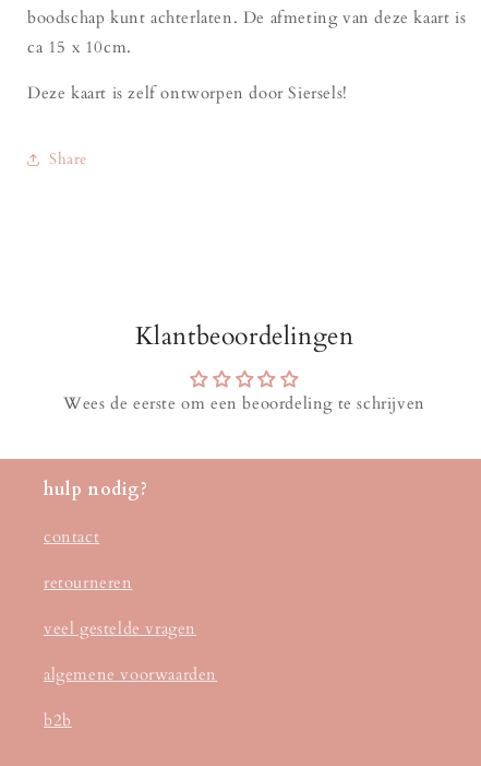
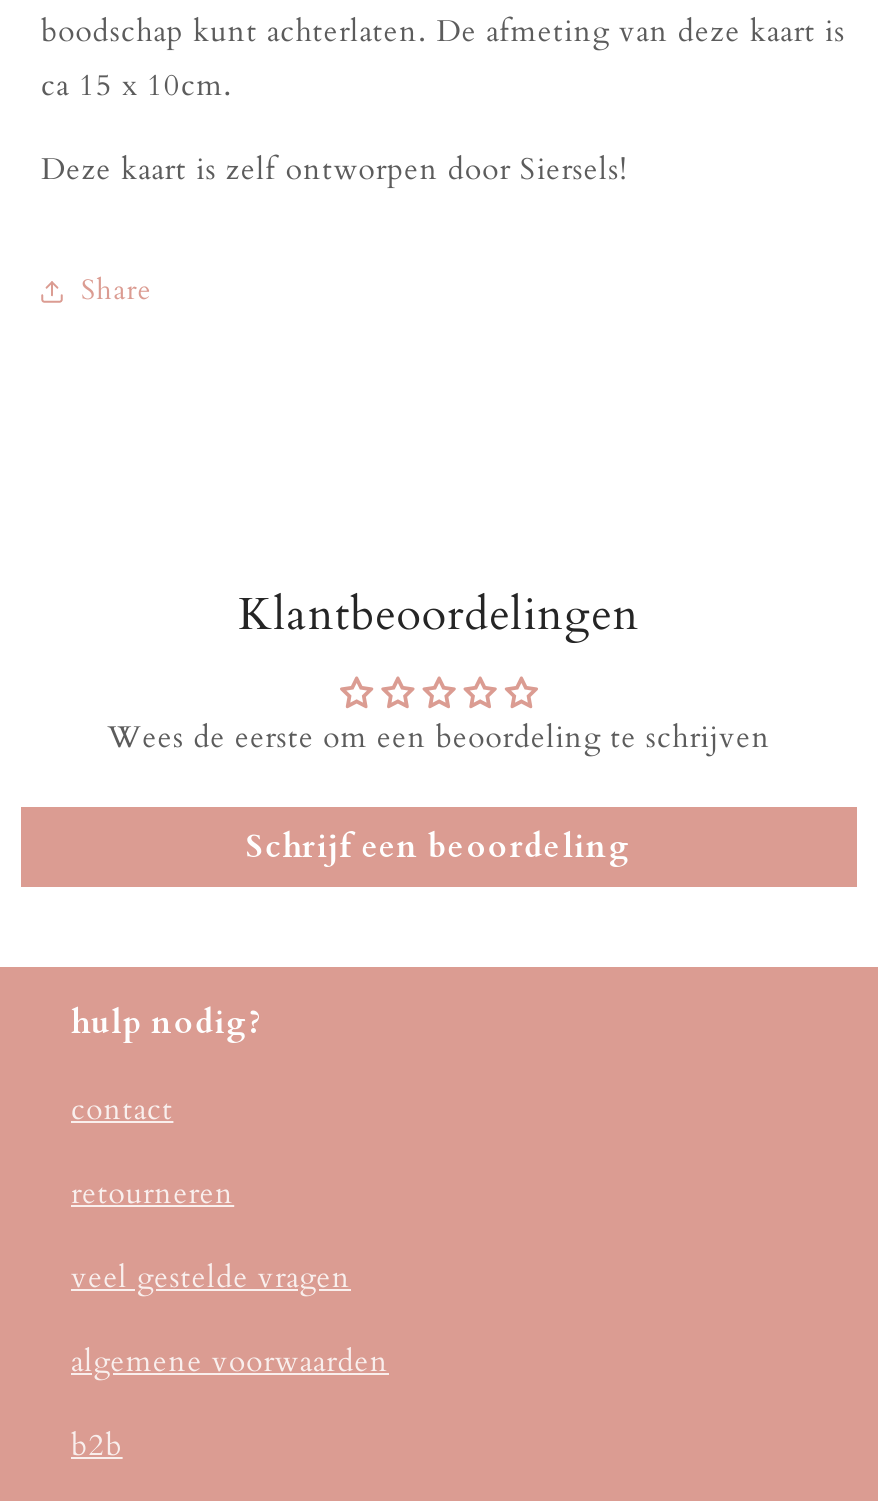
none -> [246,825,632,869] Schrijf een beoordeling

